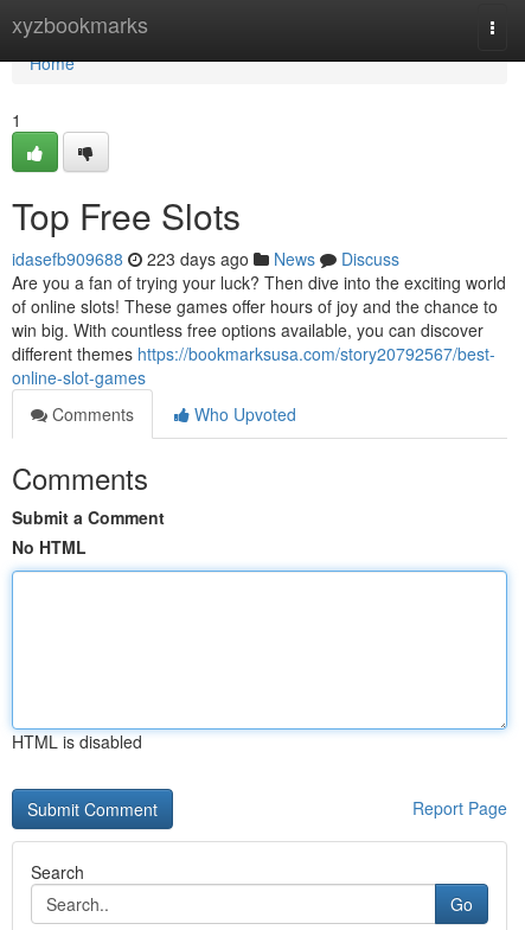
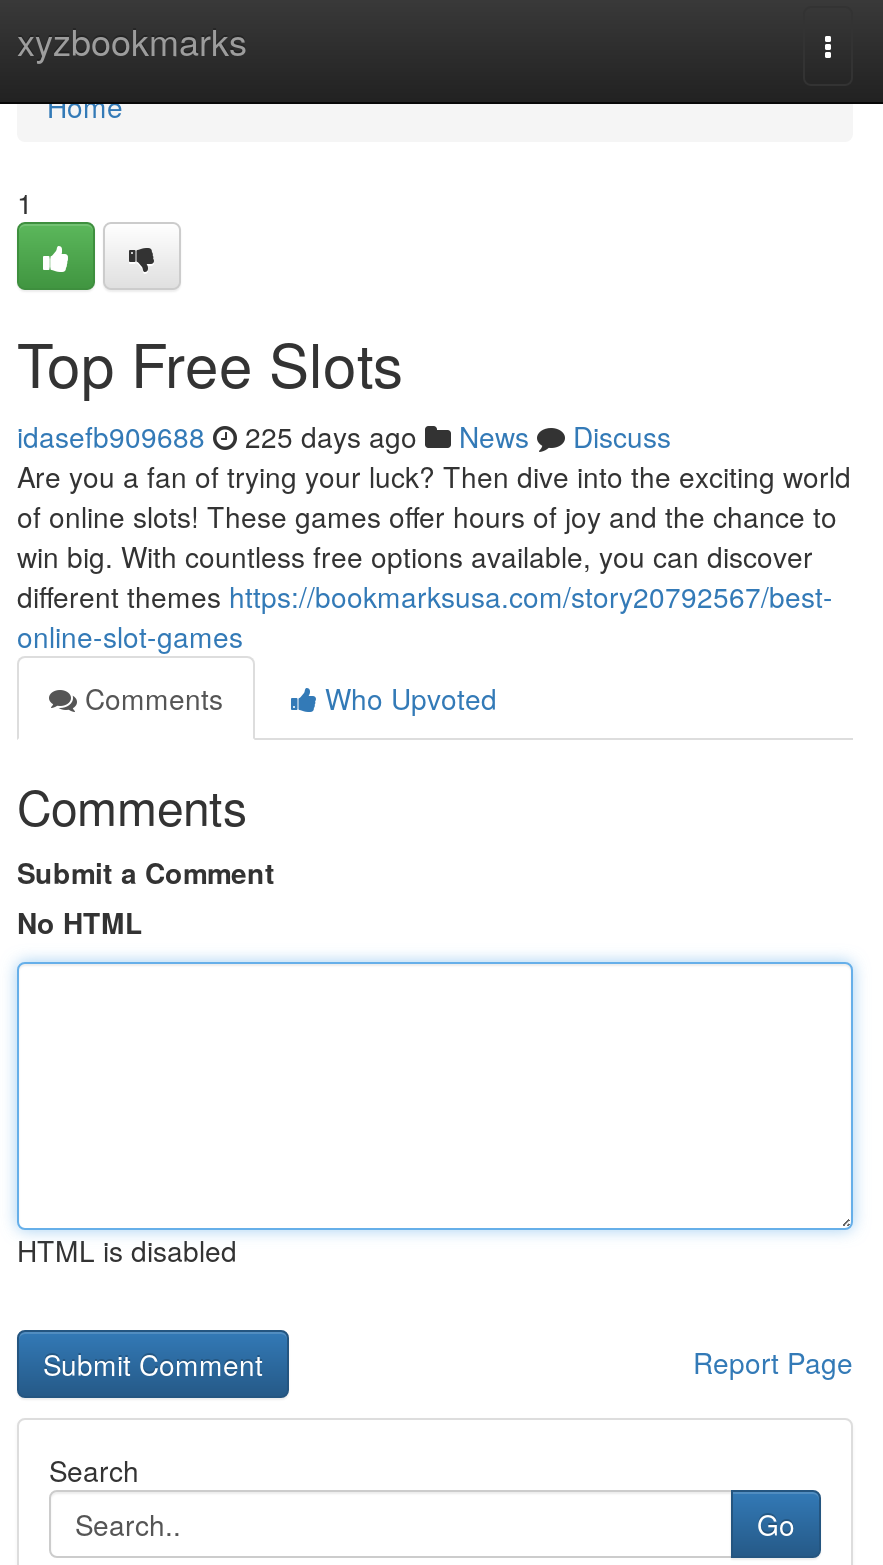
[12,247,399,270] idasefb909688 223 days ago News Discuss -> [17,416,671,456] idasefb909688 225 days ago News Discuss

